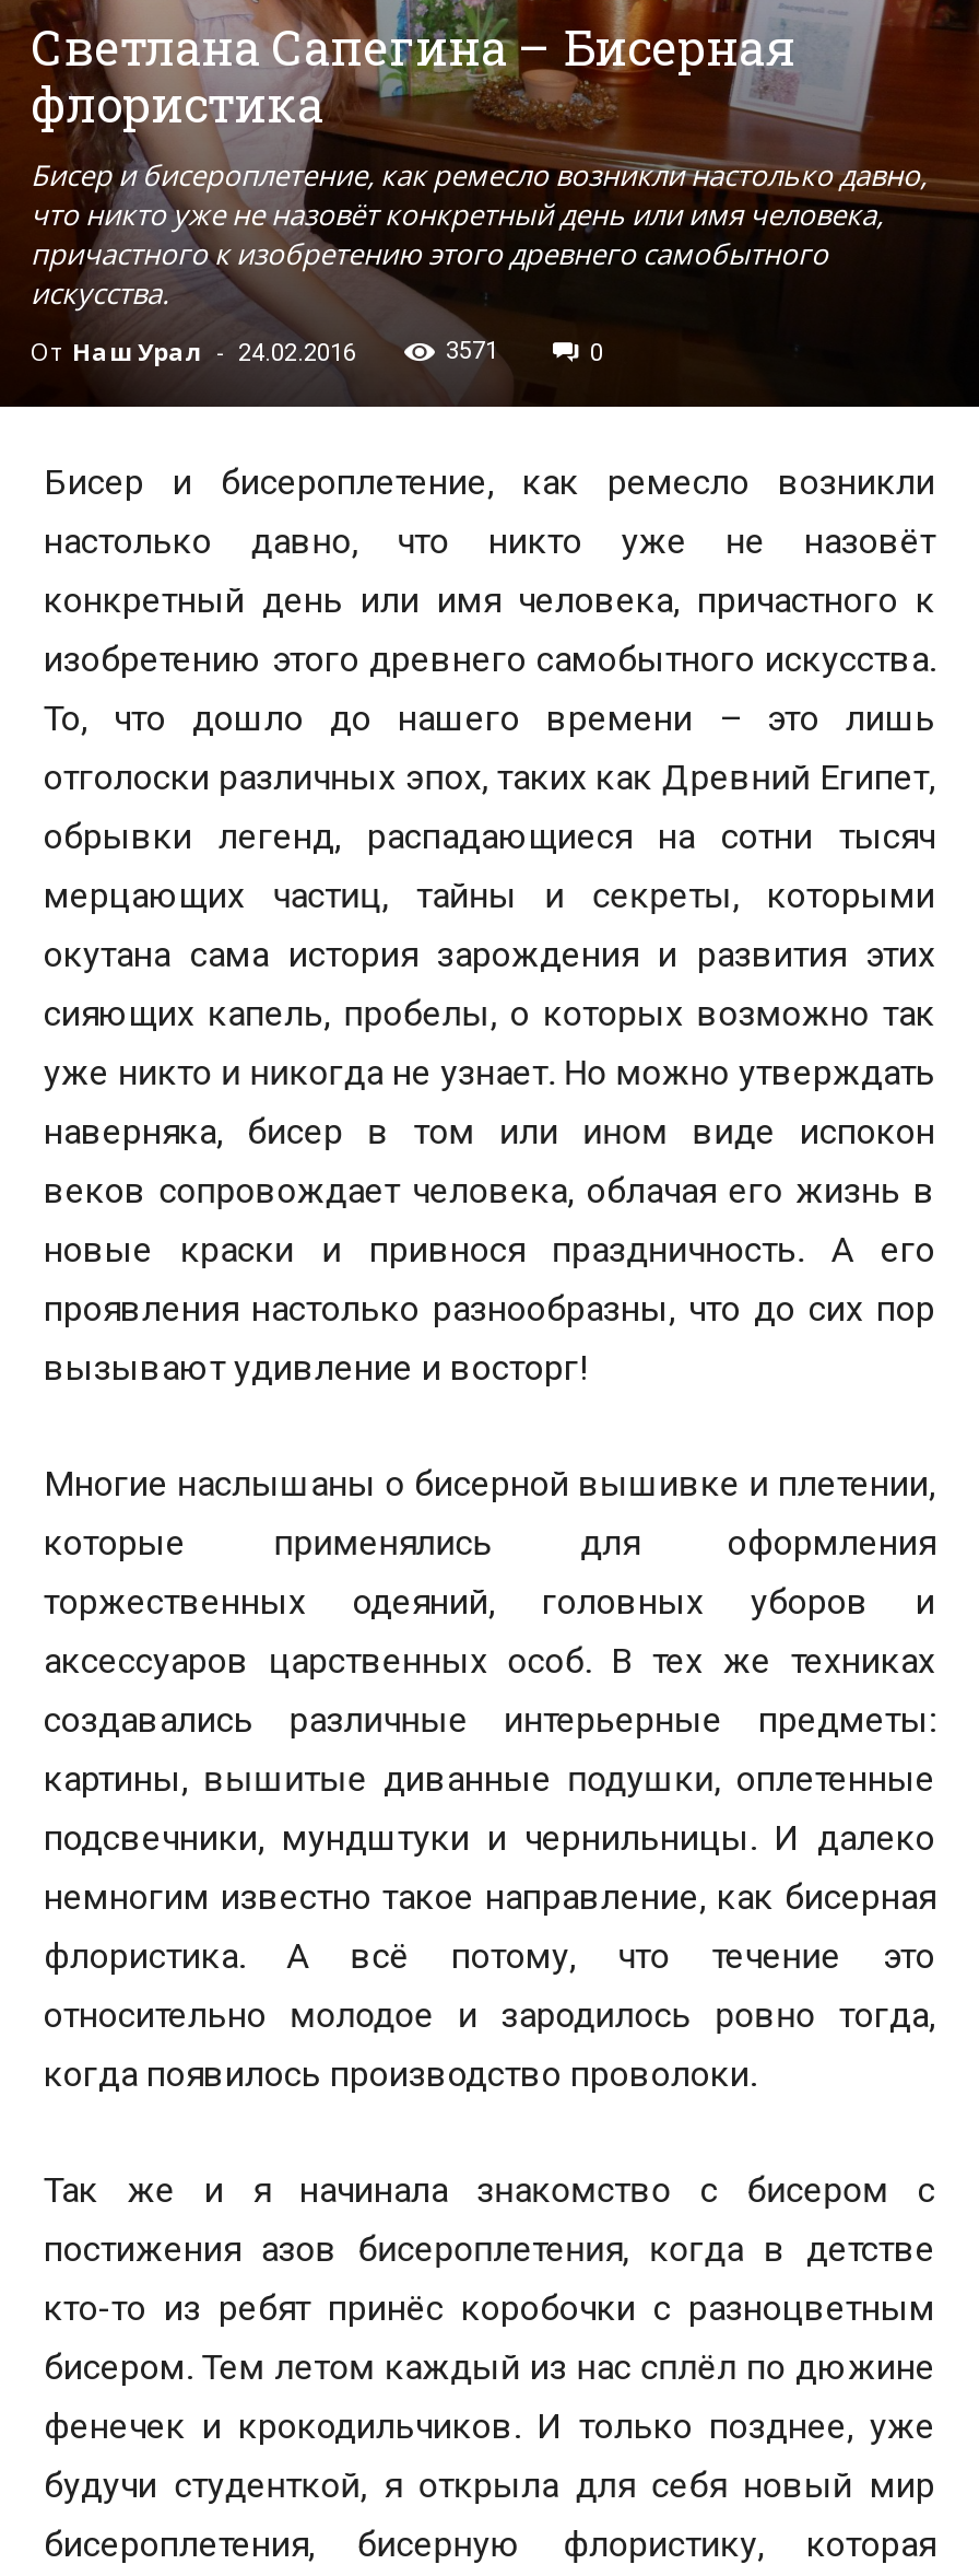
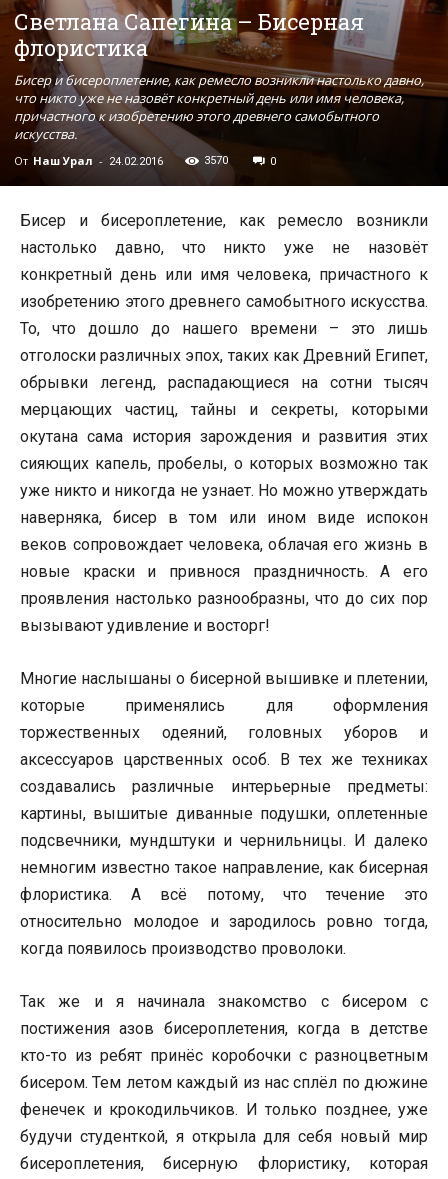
[446,337,498,365] 3571 -> [204,154,228,167] 3570

